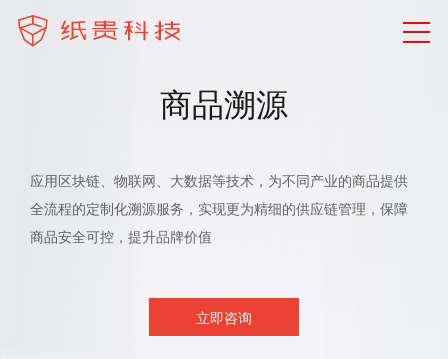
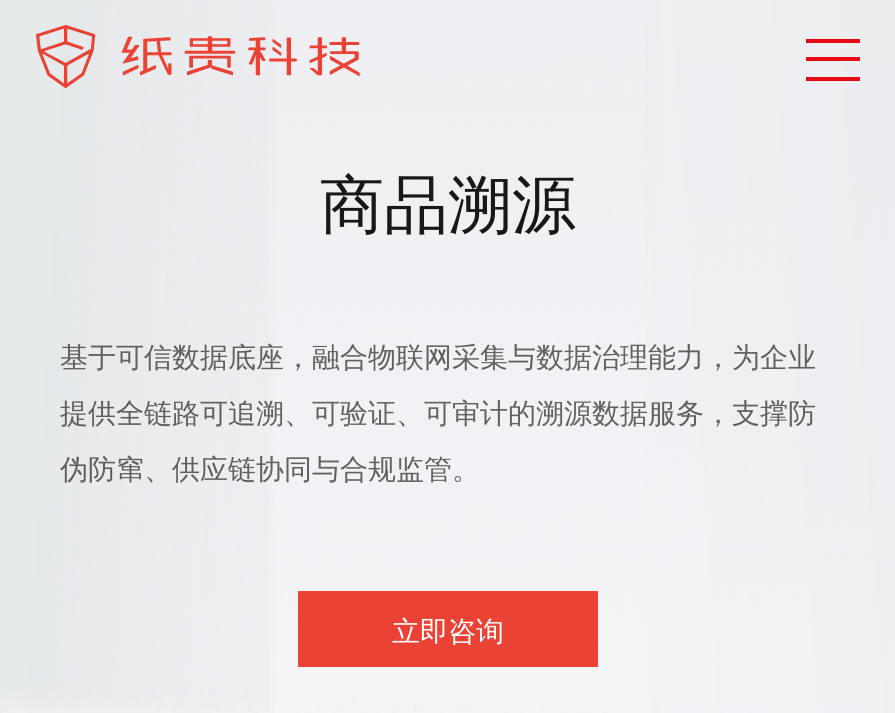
[30,170,408,246] 应用区块链、物联网、大数据等技术，为不同产业的商品提供 | 全流程的定制化溯源服务，实现更为精细的供应链管理，保障 | 商品安全可控，提升品牌价值 -> [60,335,816,487] 基于可信数据底座，融合物联网采集与数据治理能力，为企业 | 提供全链路可追溯、可验证、可审计的溯源数据服务，支撑防 | 伪防窜、供应链协同与合规监管。

